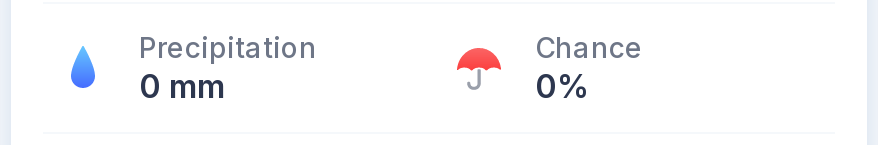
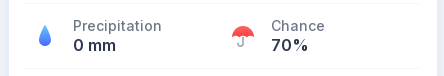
[535,66,591,106] 0% -> [271,35,309,55] 70%

